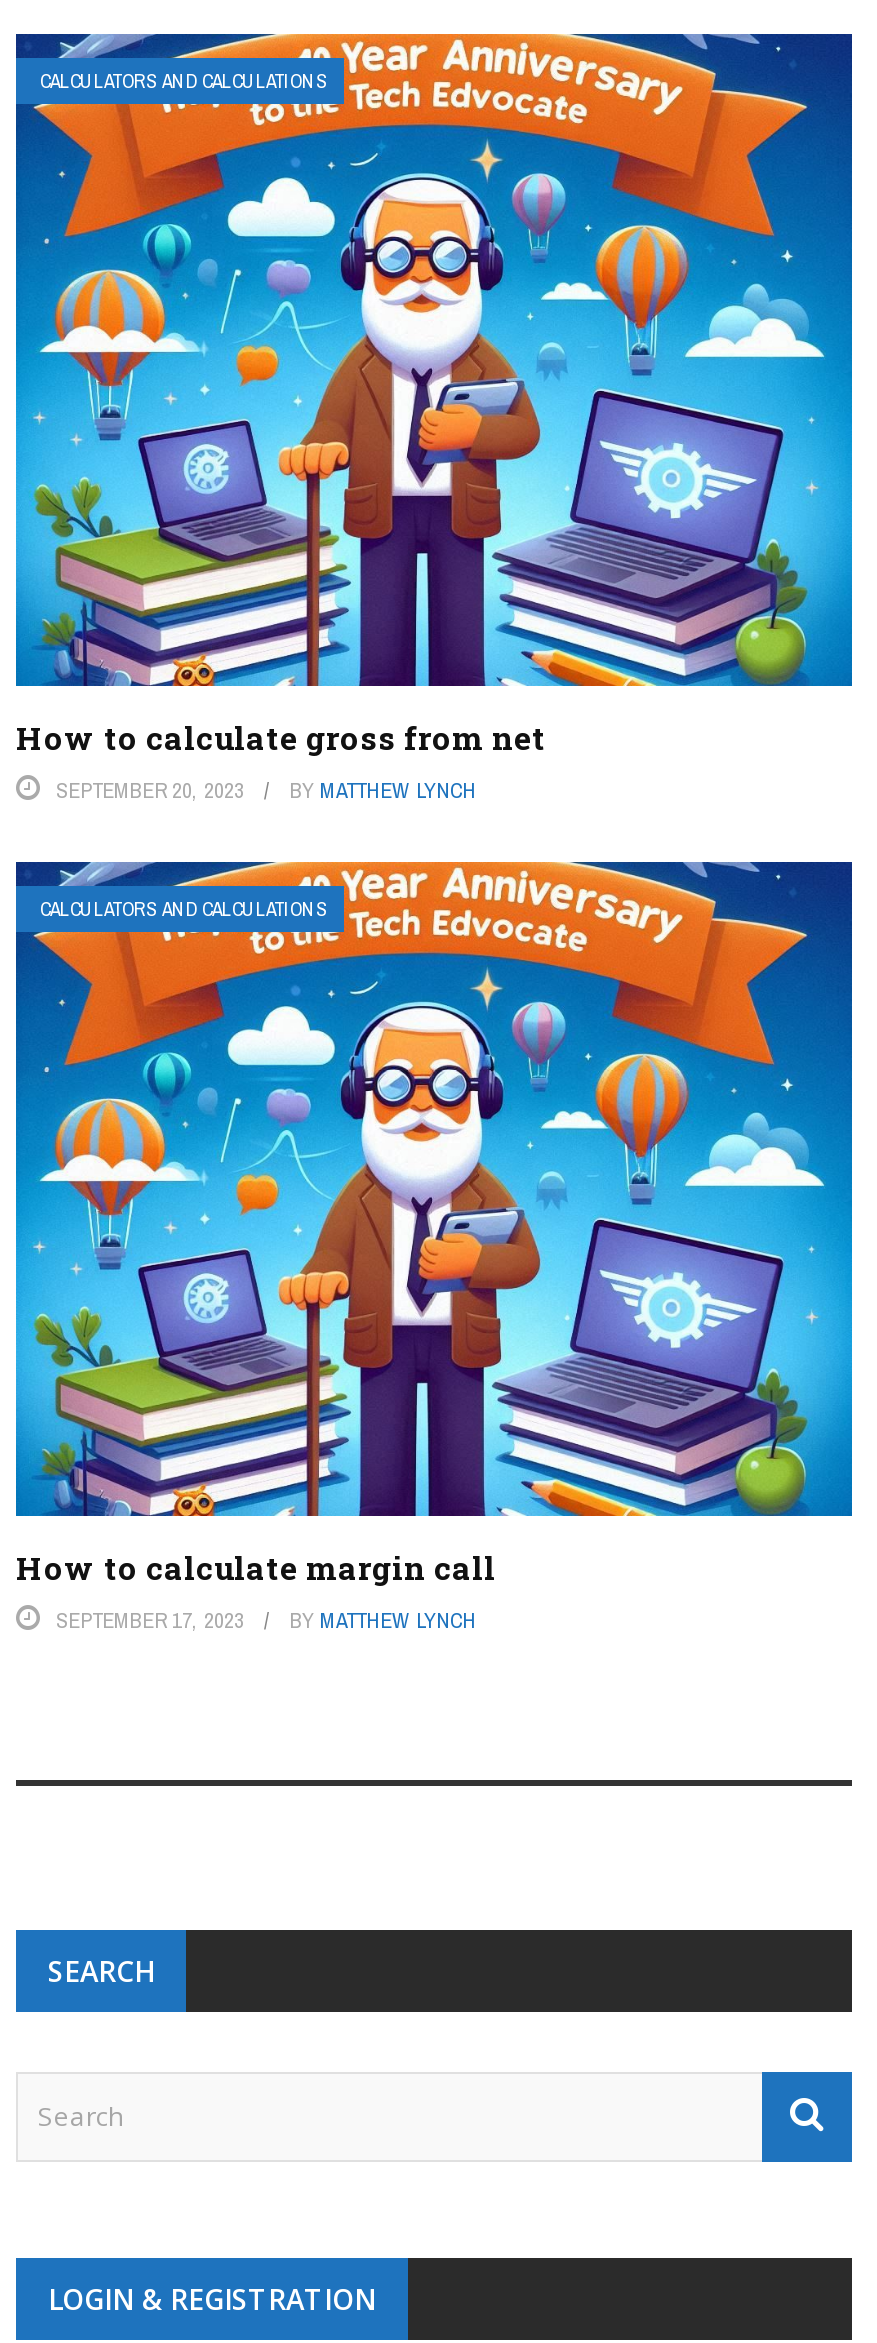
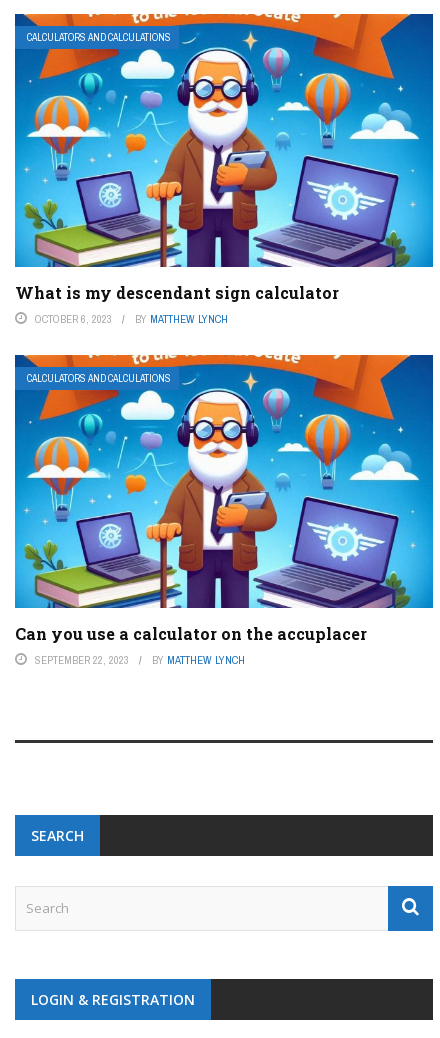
[16,32,840,804] [image] | How to calculate gross from net | SEPTEMBER 20, 2023 -> [15,13,419,326] [image] | What is my descendant sign calculator | OCTOBER 6, 2023
[16,860,840,1634] [image] | How to calculate margin call | SEPTEMBER 17, 2023 -> [15,354,419,667] [image] | Can you use a calculator on the accuplacer | SEPTEMBER 22, 2023

